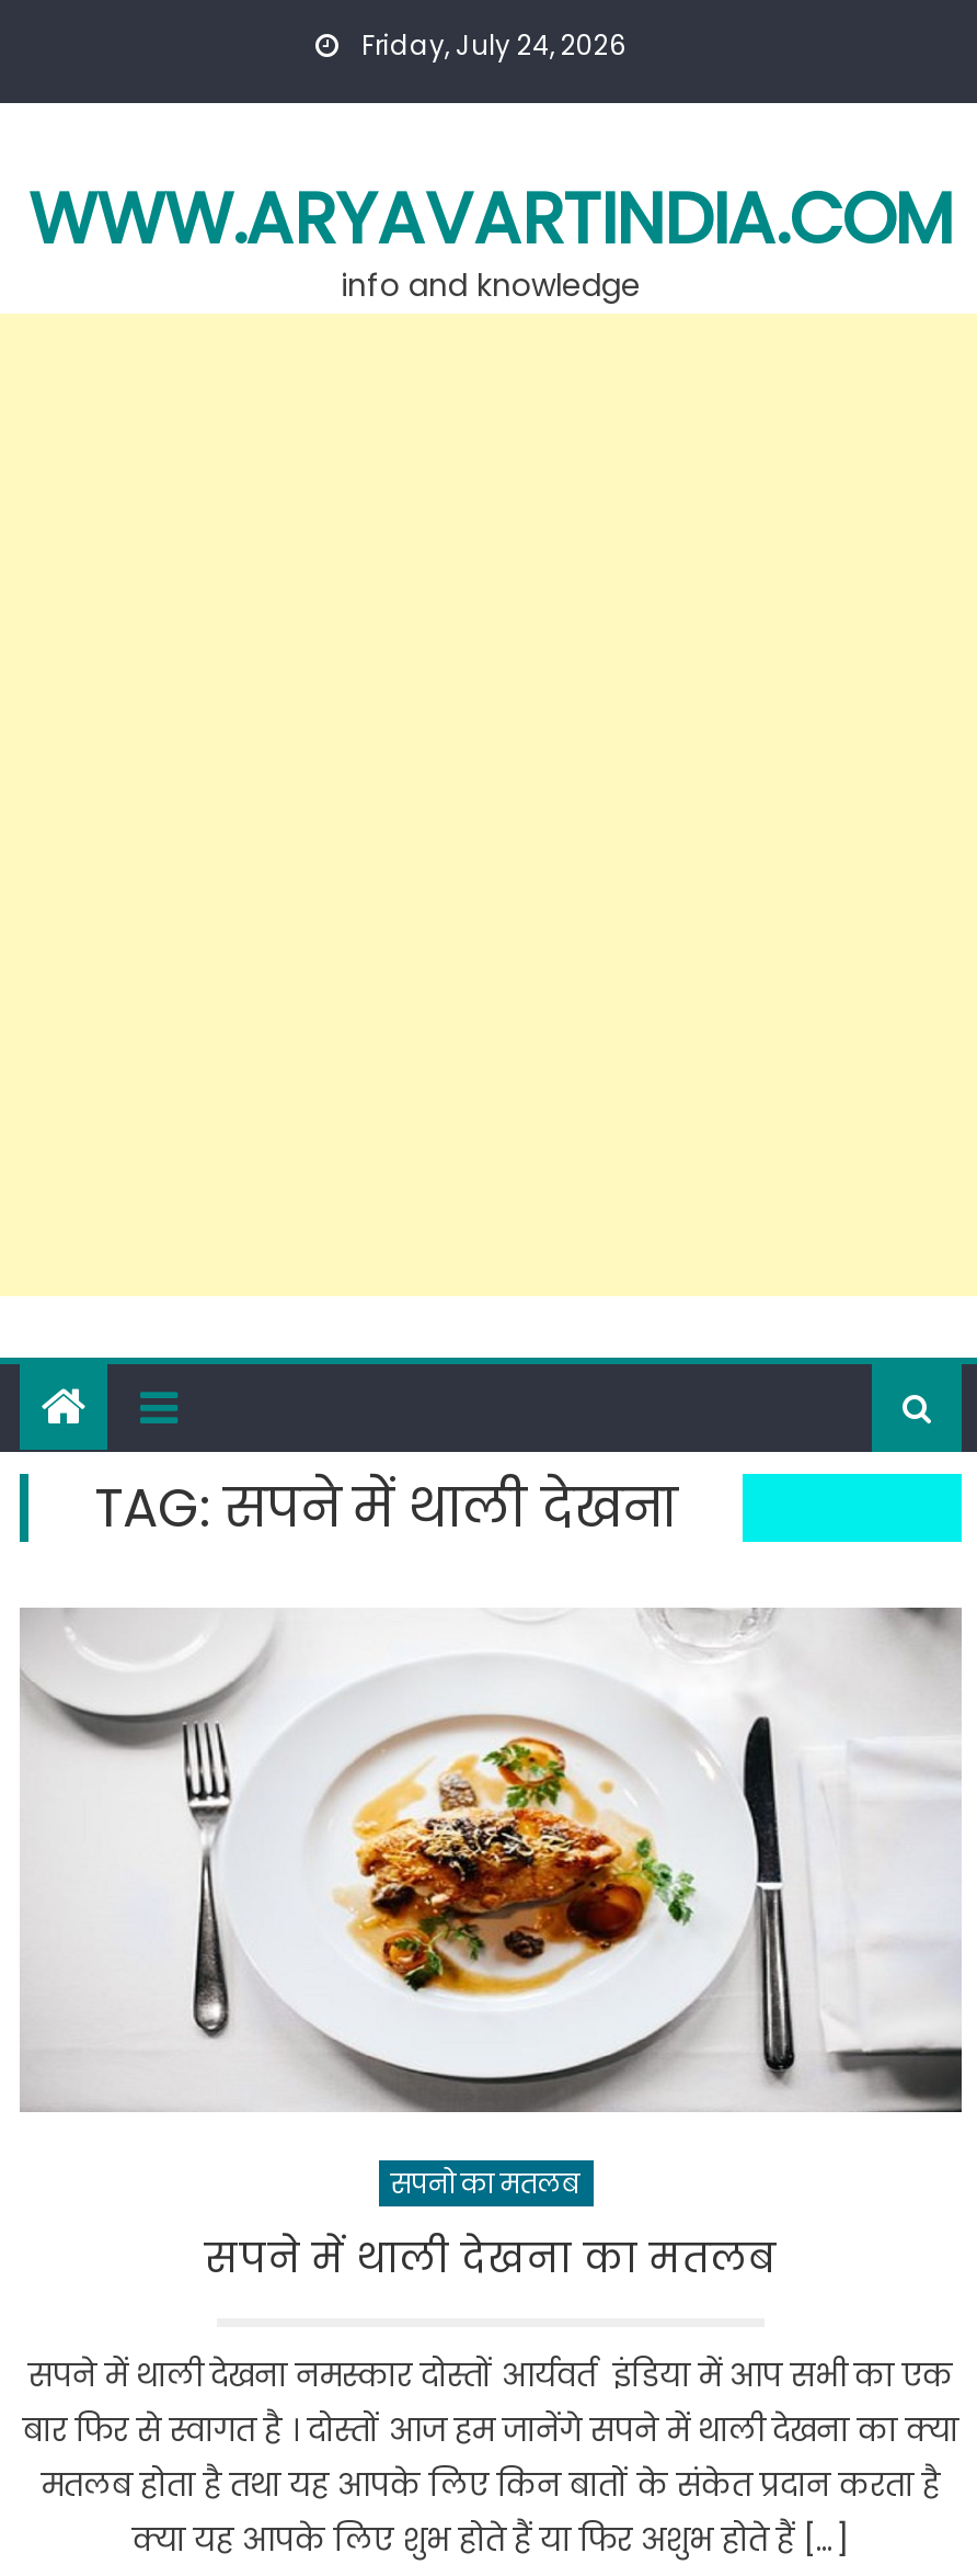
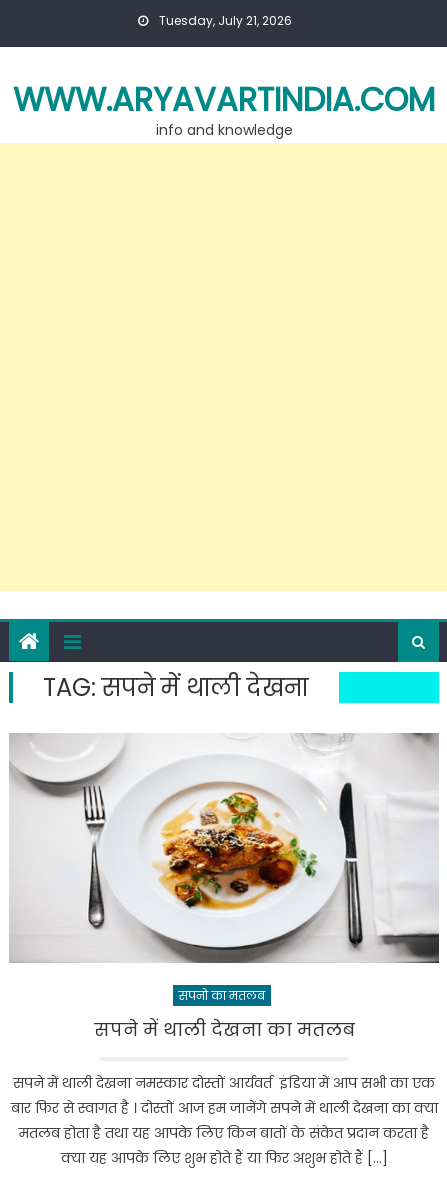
[355,26,627,64] Friday, July 24, 2026 -> [156,12,292,29] Tuesday, July 21, 2026

